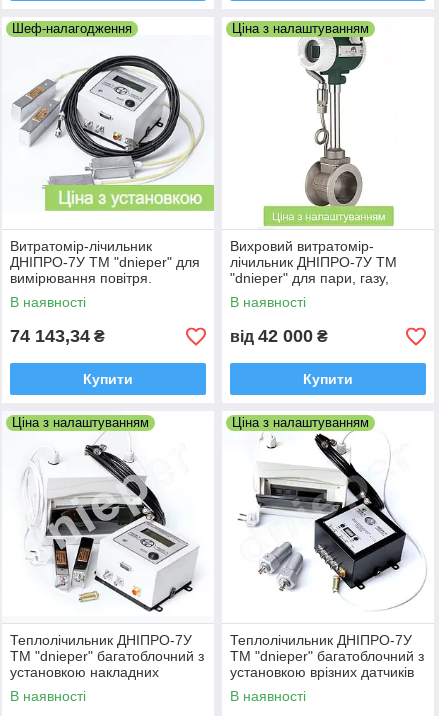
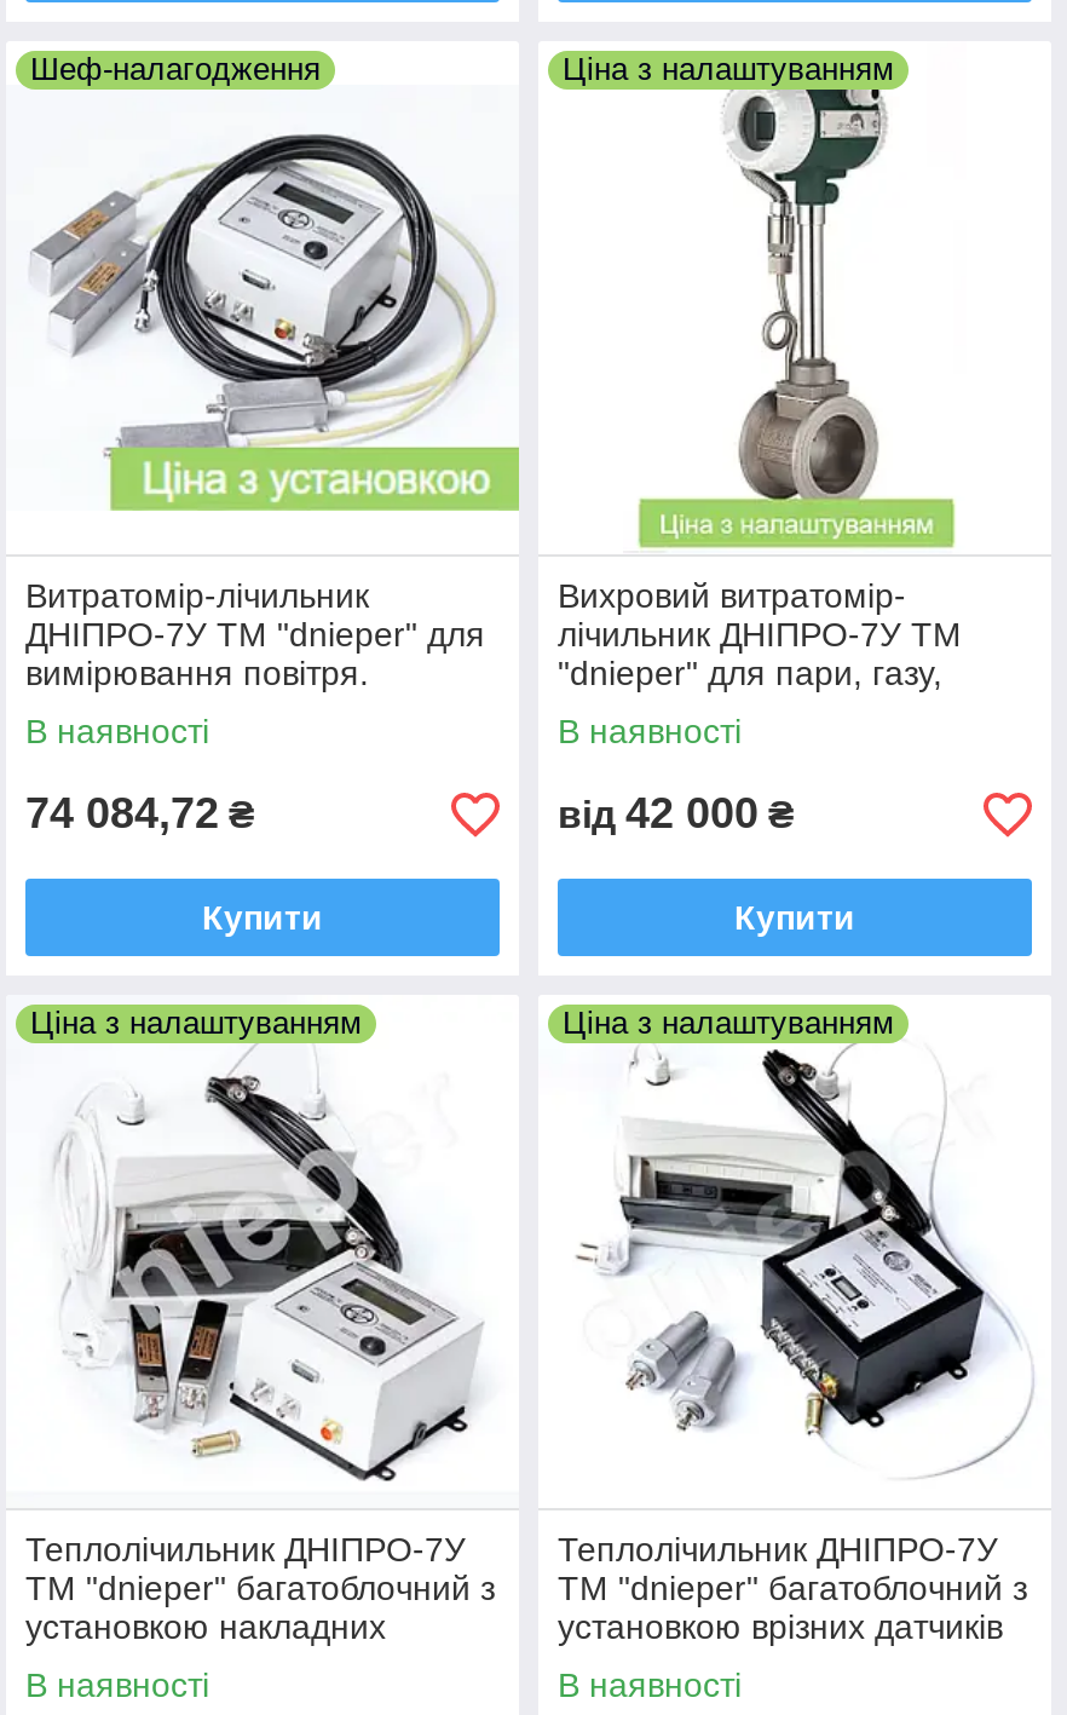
[10,326,105,346] 74 143,34 ₴ -> [25,789,255,838] 74 084,72 ₴

